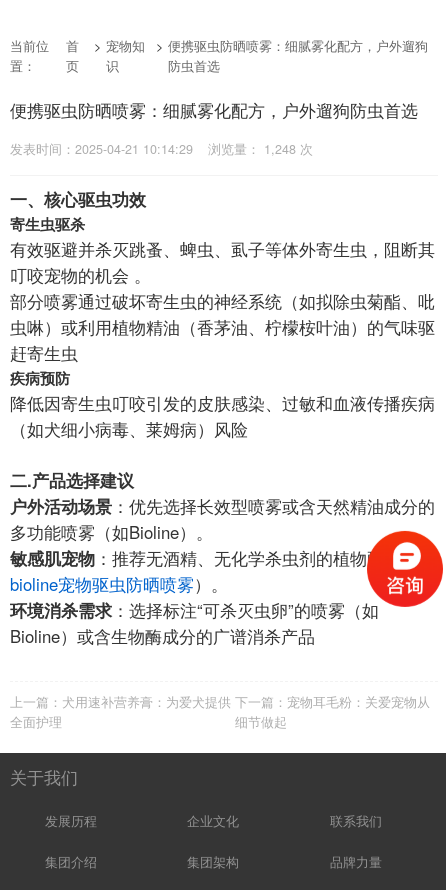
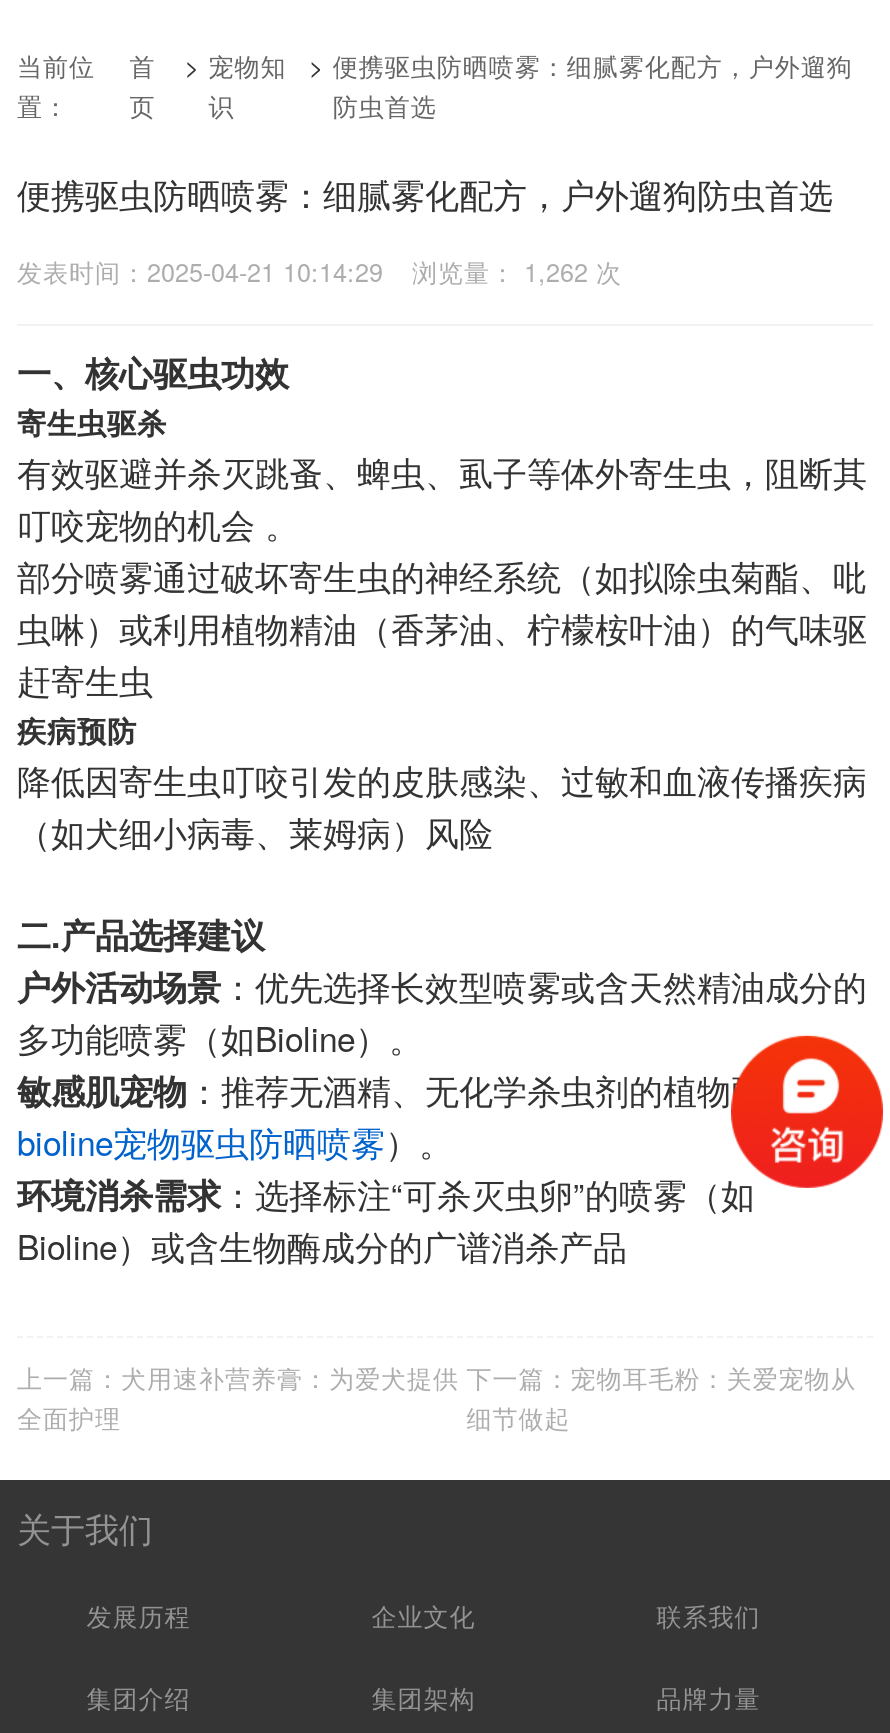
[10,140,312,158] 发表时间：2025-04-21 10:14:29 浏览量： 1,248 次 -> [17,254,622,290] 发表时间：2025-04-21 10:14:29 浏览量： 1,262 次

